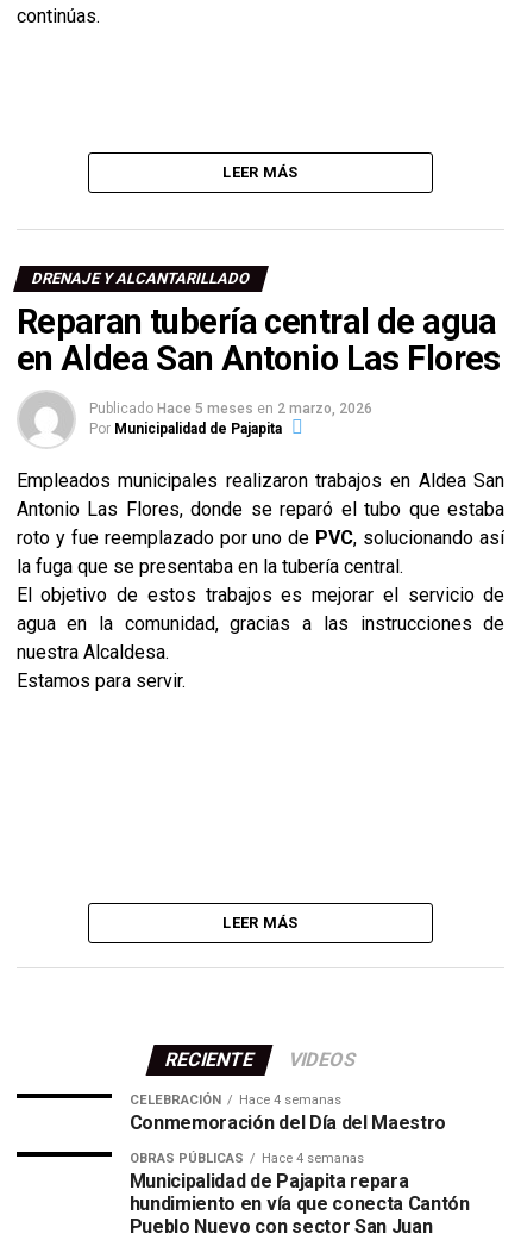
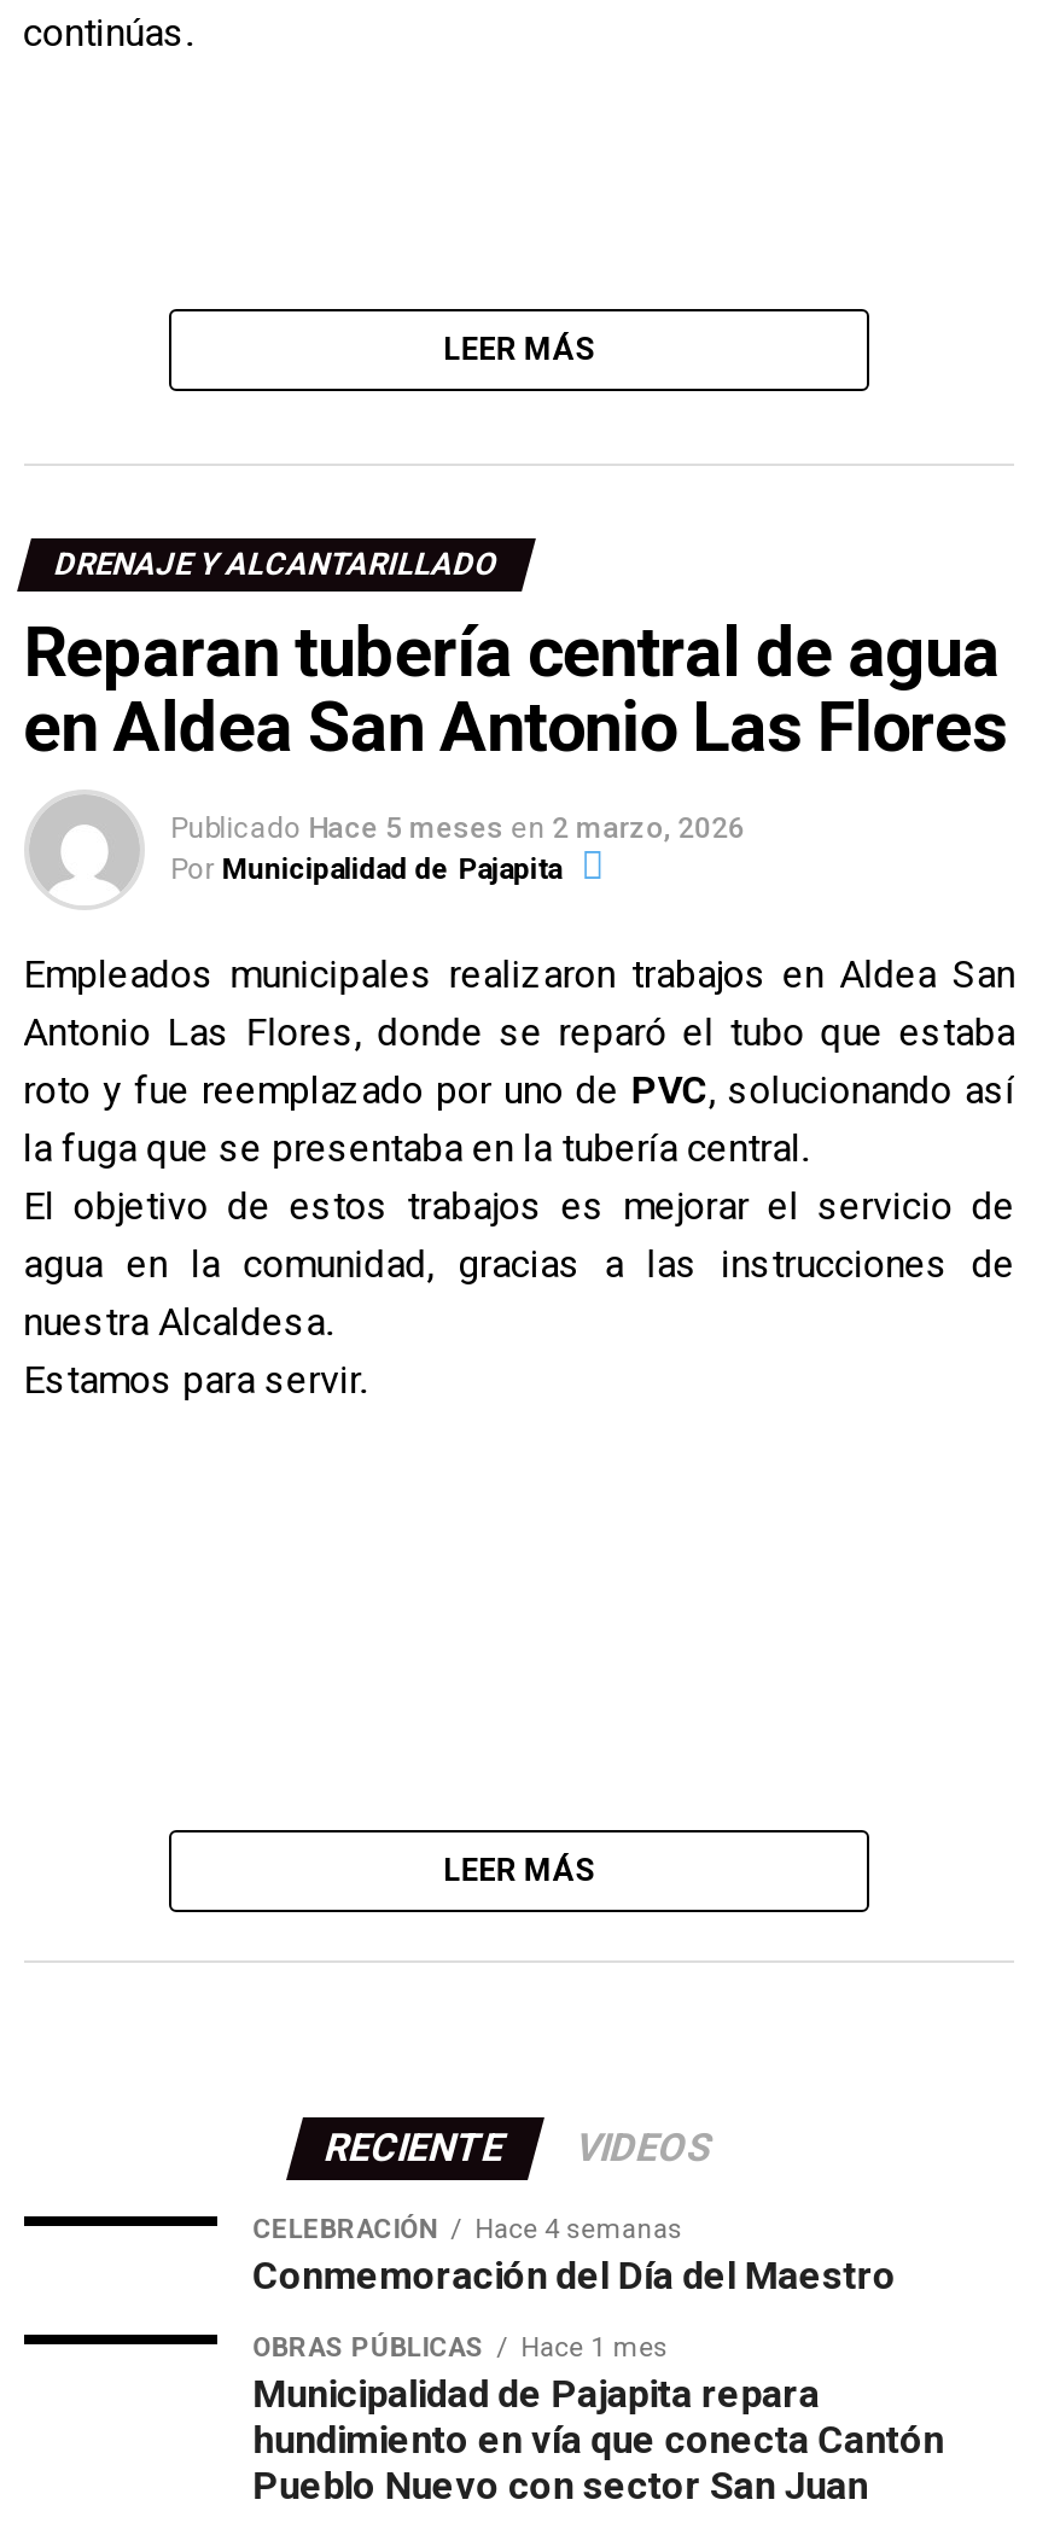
[129,1151,364,1166] OBRAS PÚBLICAS Hace 4 semanas -> [253,2332,668,2364] OBRAS PÚBLICAS Hace 1 mes

